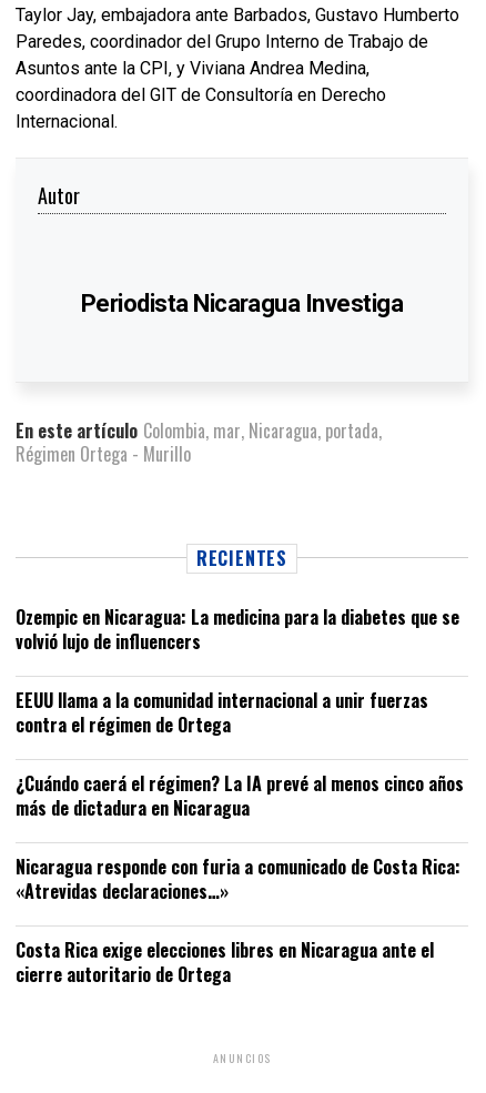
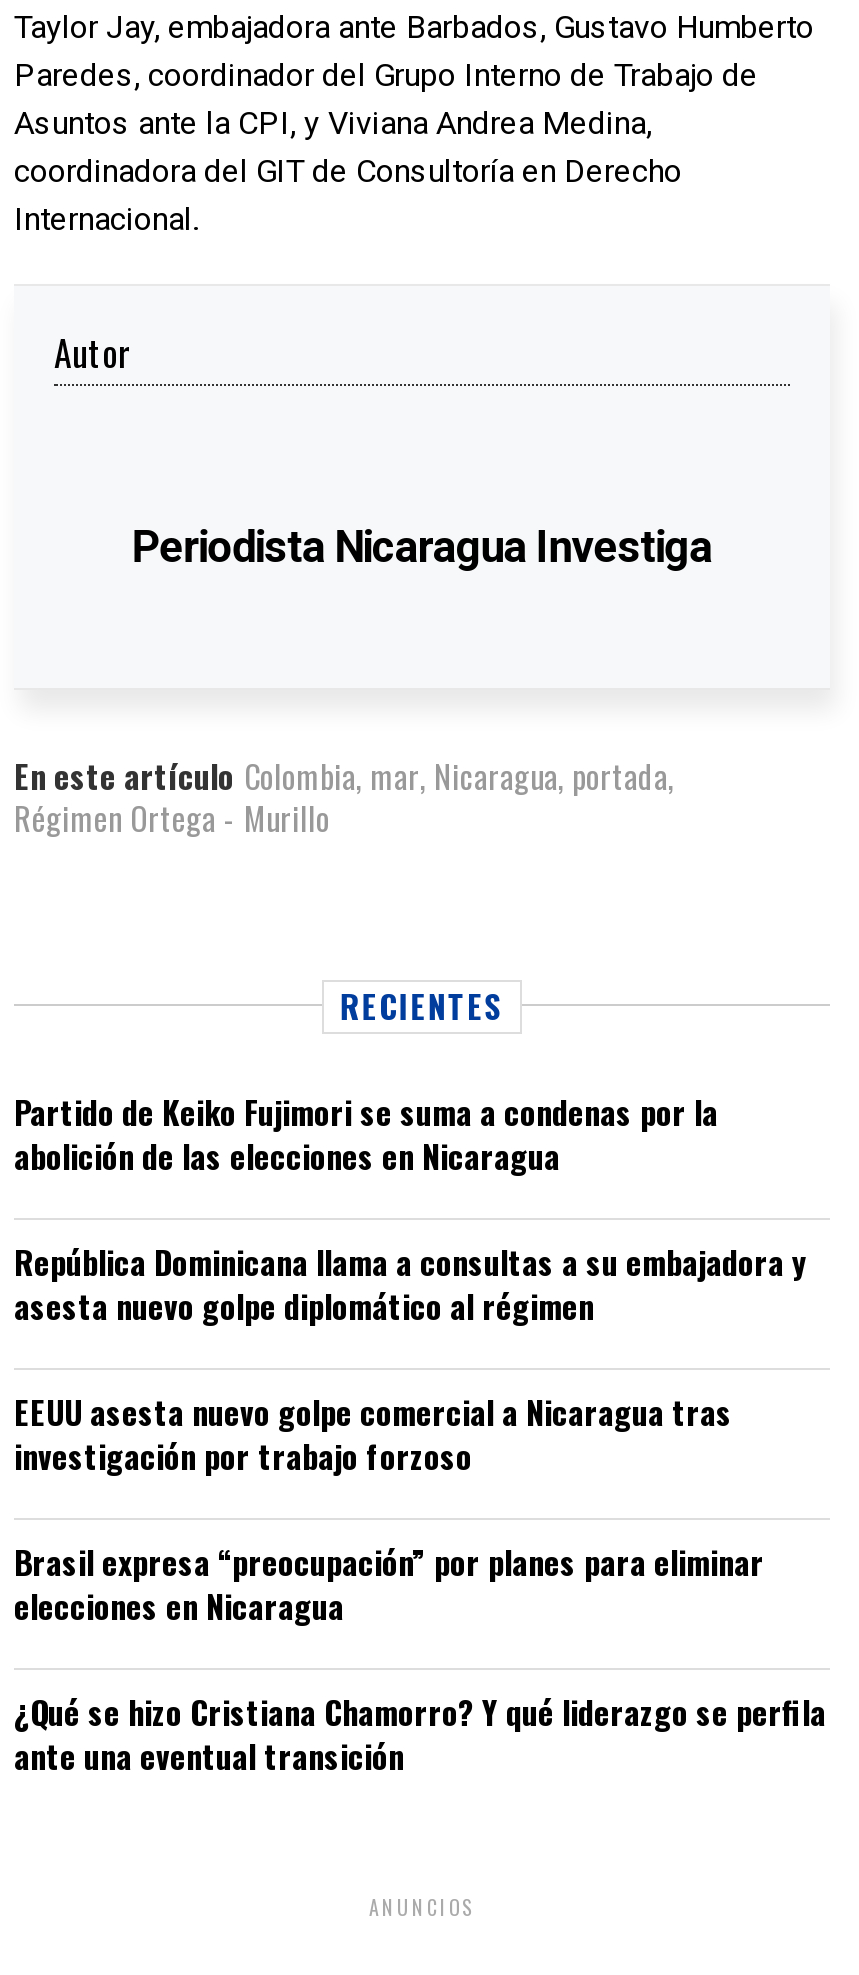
[16,604,459,655] Ozempic en Nicaragua: La medicina para la diabetes que se | volvió lujo de influencers -> [14,1089,718,1181] Partido de Keiko Fujimori se suma a condenas por la | abolición de las elecciones en Nicaragua
[16,687,428,738] EEUU llama a la comunidad internacional a unir fuerzas | contra el régimen de Ortega -> [14,1239,806,1331] República Dominicana llama a consultas a su embajadora y | asesta nuevo golpe diplomático al régimen
[16,770,464,821] ¿Cuándo caerá el régimen? La IA prevé al menos cinco años | más de dictadura en Nicaragua -> [14,1389,732,1481] EEUU asesta nuevo golpe comercial a Nicaragua tras | investigación por trabajo forzoso
[16,854,460,905] Nicaragua responde con furia a comunicado de Costa Rica: | «Atrevidas declaraciones…» -> [14,1539,764,1631] Brasil expresa “preocupación” por planes para eliminar | elecciones en Nicaragua
[16,937,434,988] Costa Rica exige elecciones libres en Nicaragua ante el | cierre autoritario de Ortega -> [14,1689,826,1781] ¿Qué se hizo Cristiana Chamorro? Y qué liderazgo se perfila | ante una eventual transición

